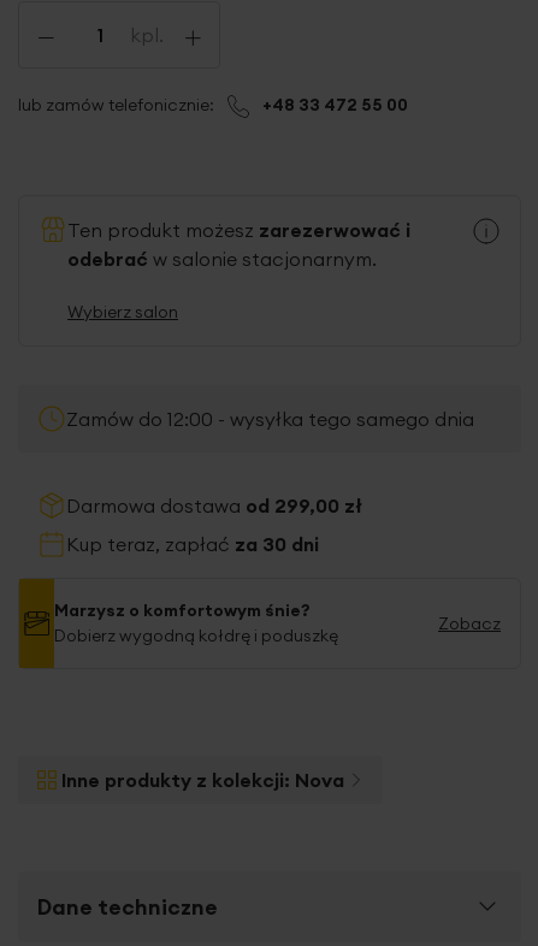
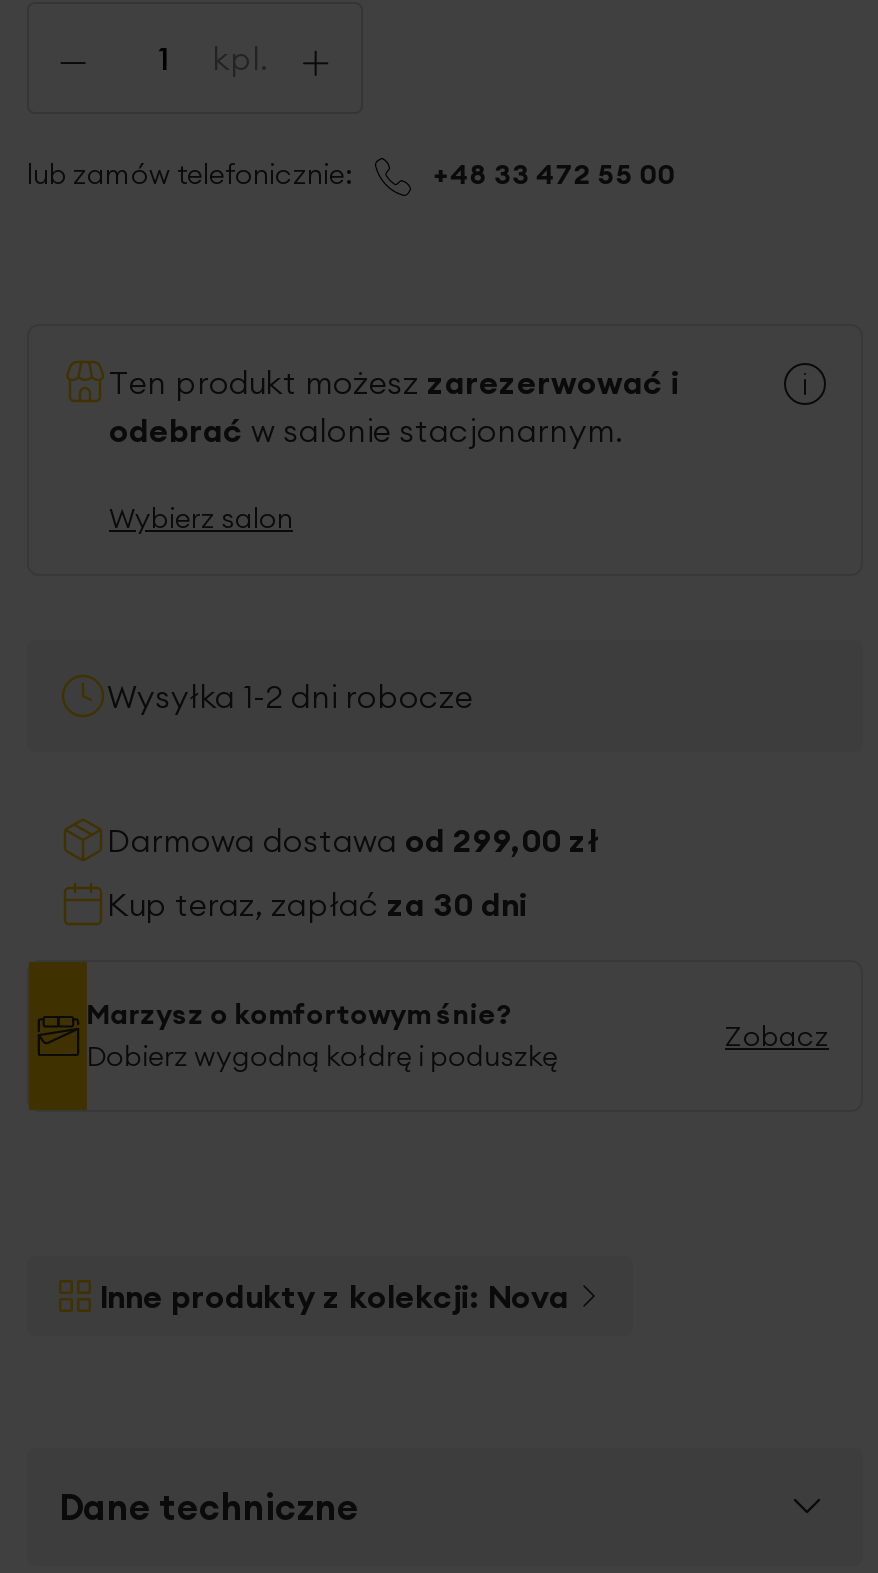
[66,407,474,431] Zamów do 12:00 - wysyłka tego samego dnia -> [107,676,473,716] Wysyłka 1-2 dni robocze

